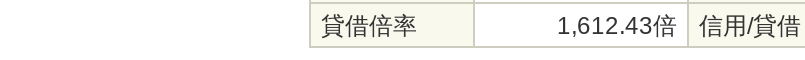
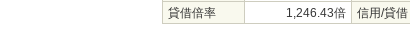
[557,12,801,40] 1,612.43倍 信用/貸借 -> [286,6,408,20] 1,246.43倍 信用/貸借

